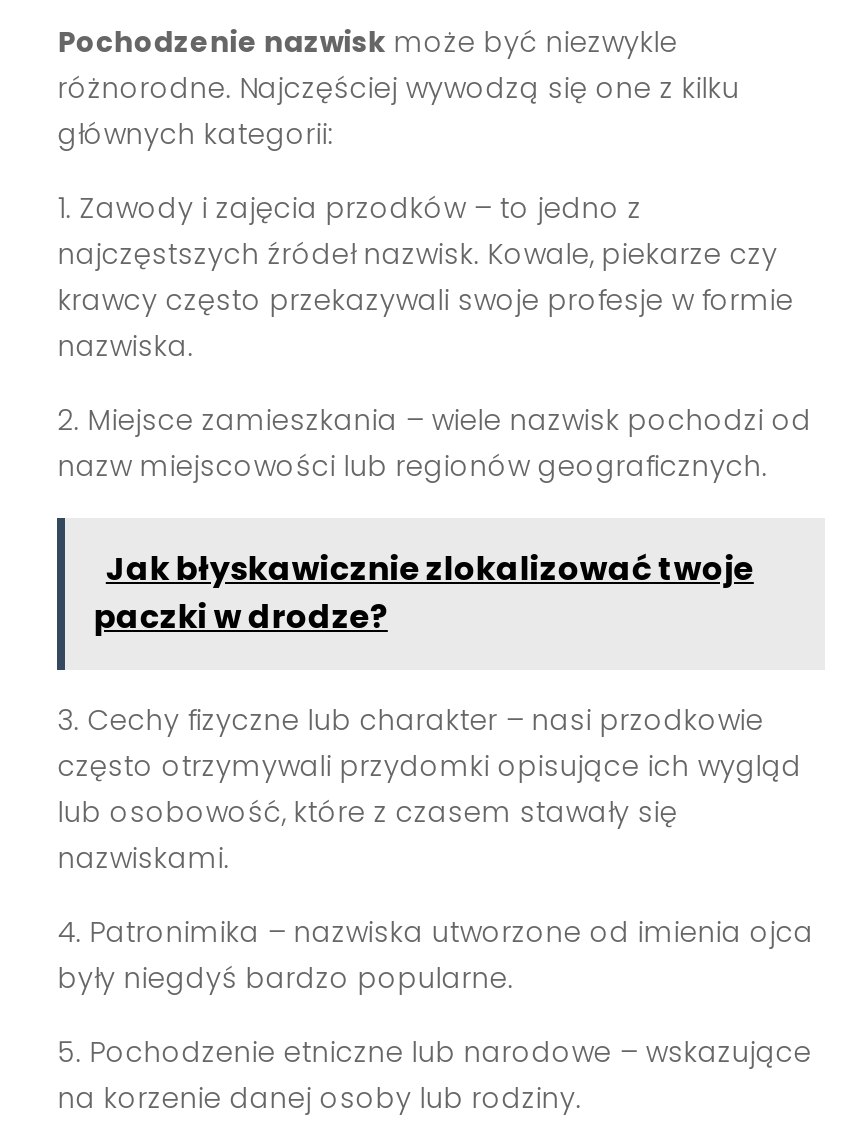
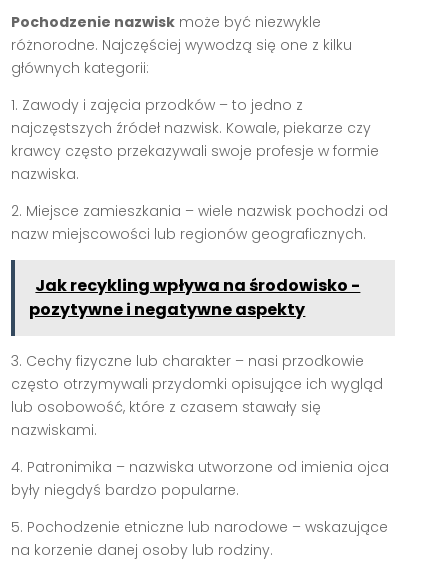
[94,546,754,640] Jak błyskawicznie zlokalizować twoje | paczki w drodze? -> [29,274,360,321] Jak recykling wpływa na środowisko - | pozytywne i negatywne aspekty

